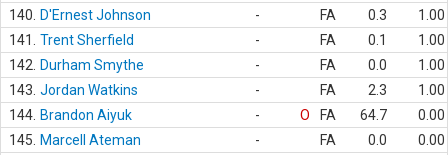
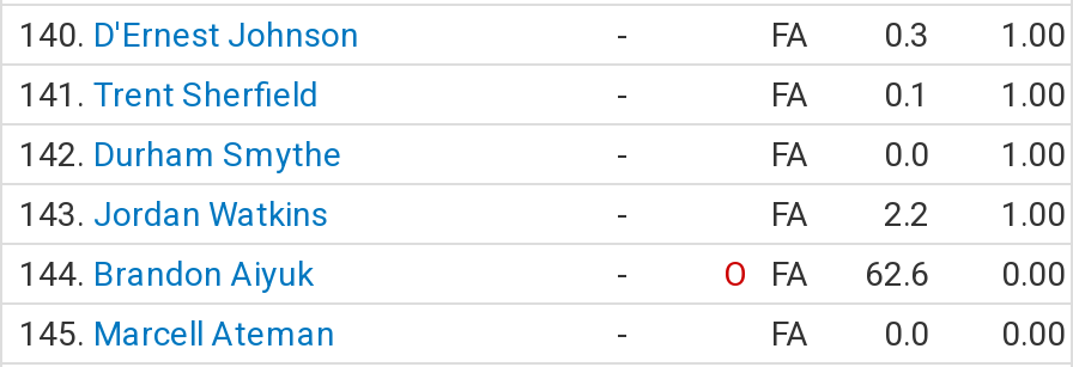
[320,82,445,98] FA 2.3 1.00 -> [771,195,1066,233] FA 2.2 1.00
[300,107,445,123] O FA 64.7 0.00 -> [723,255,1066,293] O FA 62.6 0.00

